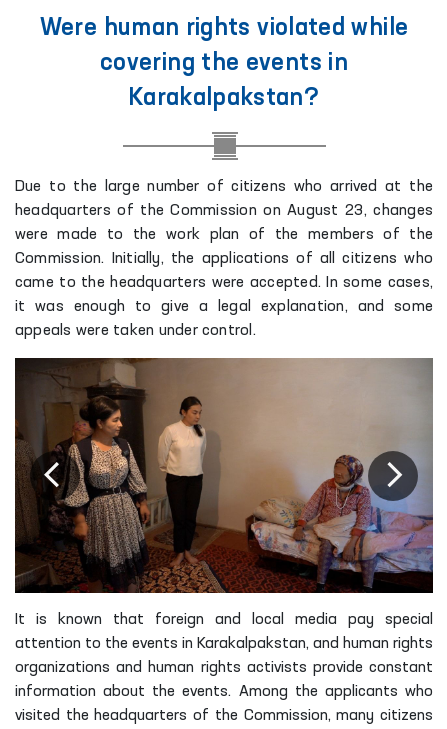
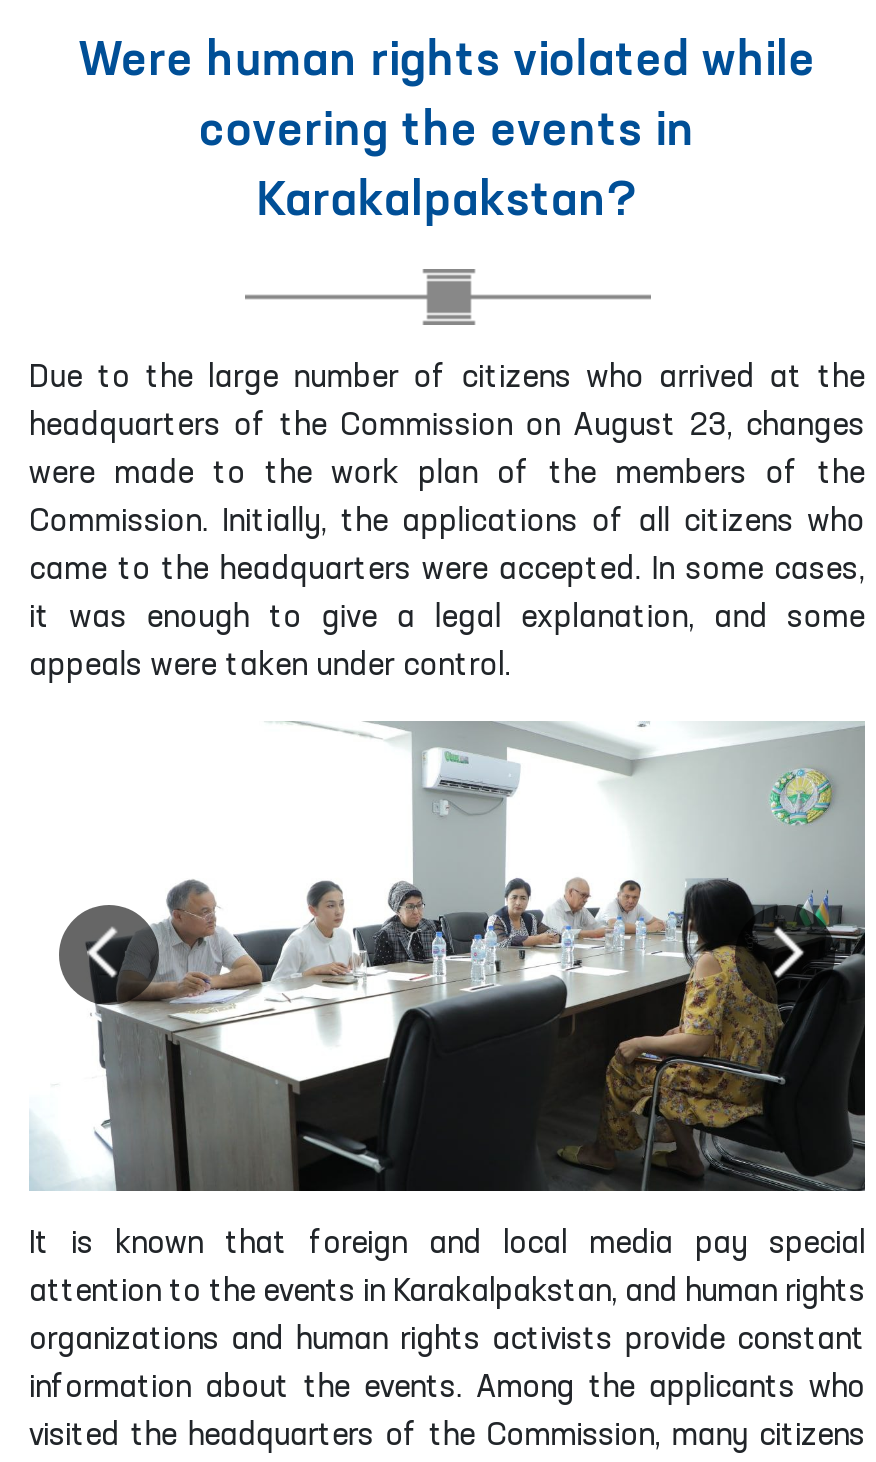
[14,357,434,594] [image] -> [29,721,867,1193] [image]

